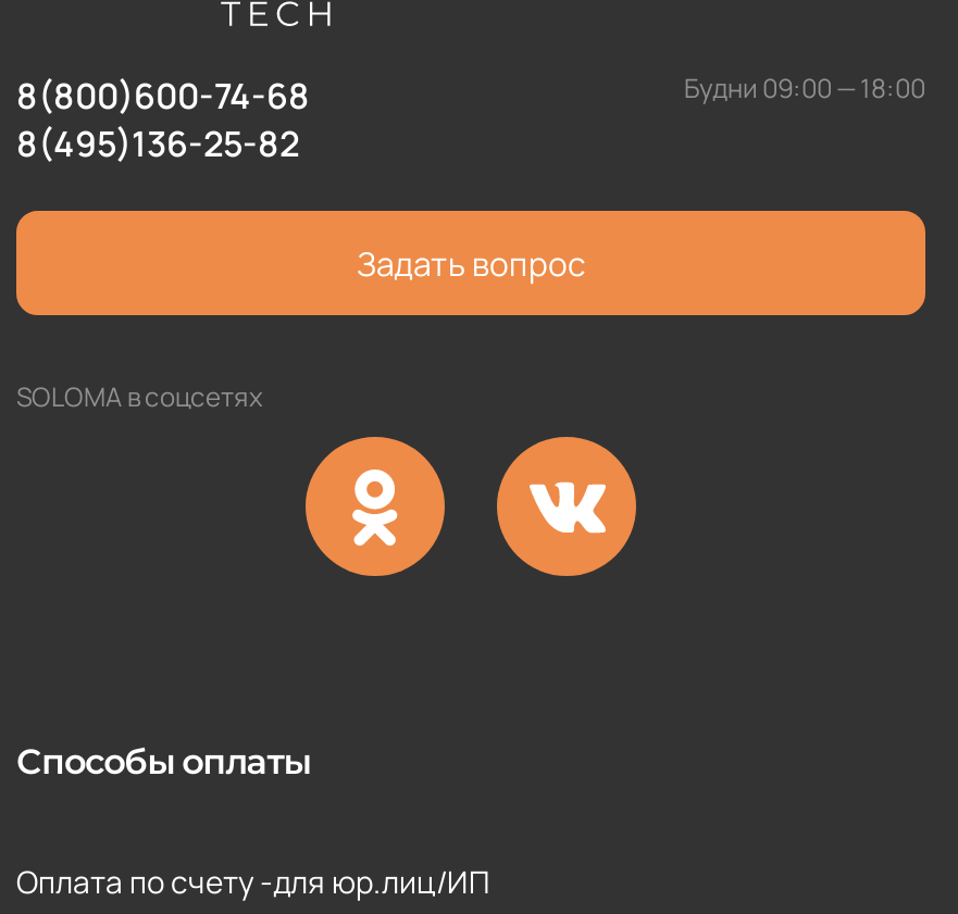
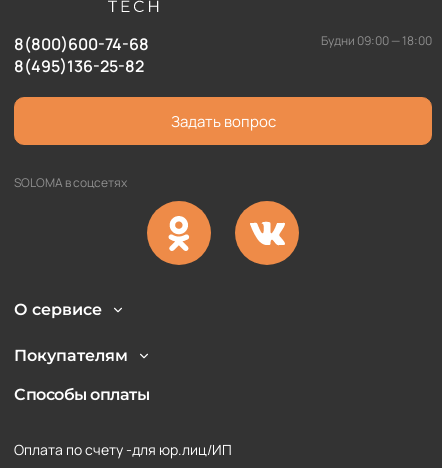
none -> [14,300,128,365] О сервисе | Покупателям

